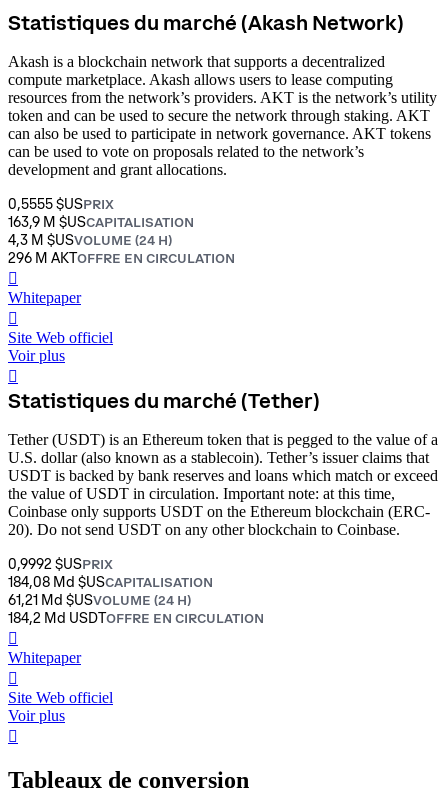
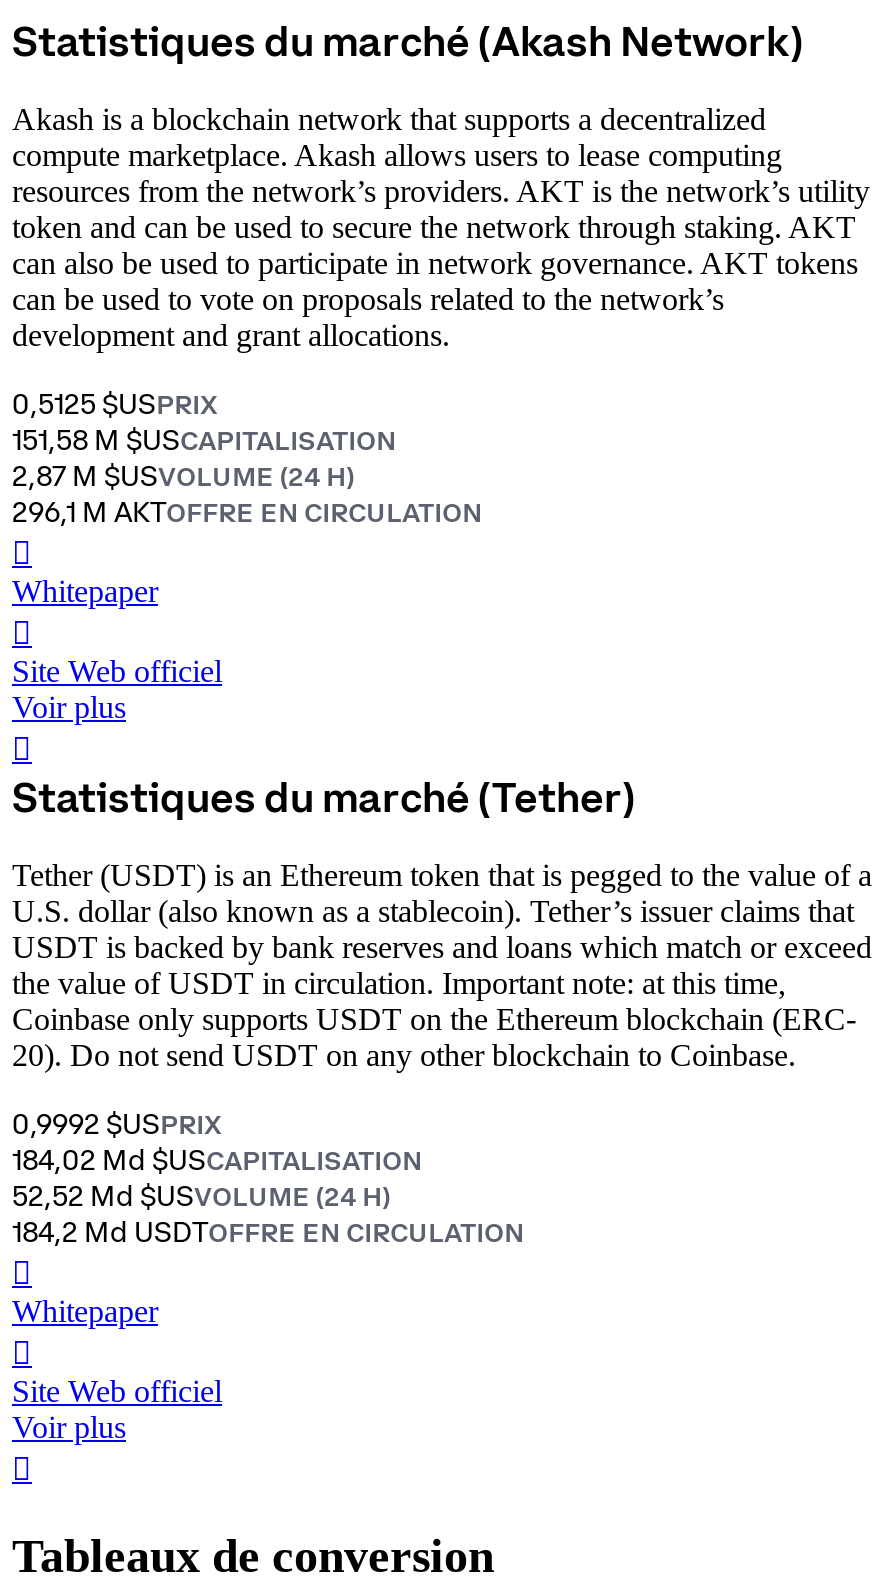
[8,195,114,213] 0,5555 $USPRIX -> [12,385,218,421] 0,5125 $USPRIX
[8,213,194,231] 163,9 M $USCAPITALISATION -> [12,421,396,457] 151,58 M $USCAPITALISATION
[8,231,172,249] 4,3 M $USVOLUME (24 H) -> [12,457,354,493] 2,87 M $USVOLUME (24 H)
[8,249,235,267] 296 M AKTOFFRE EN CIRCULATION -> [12,493,482,529] 296,1 M AKTOFFRE EN CIRCULATION
[8,573,213,591] 184,08 Md $USCAPITALISATION -> [12,1141,422,1177] 184,02 Md $USCAPITALISATION
[8,591,191,609] 61,21 Md $USVOLUME (24 H) -> [12,1177,390,1213] 52,52 Md $USVOLUME (24 H)

